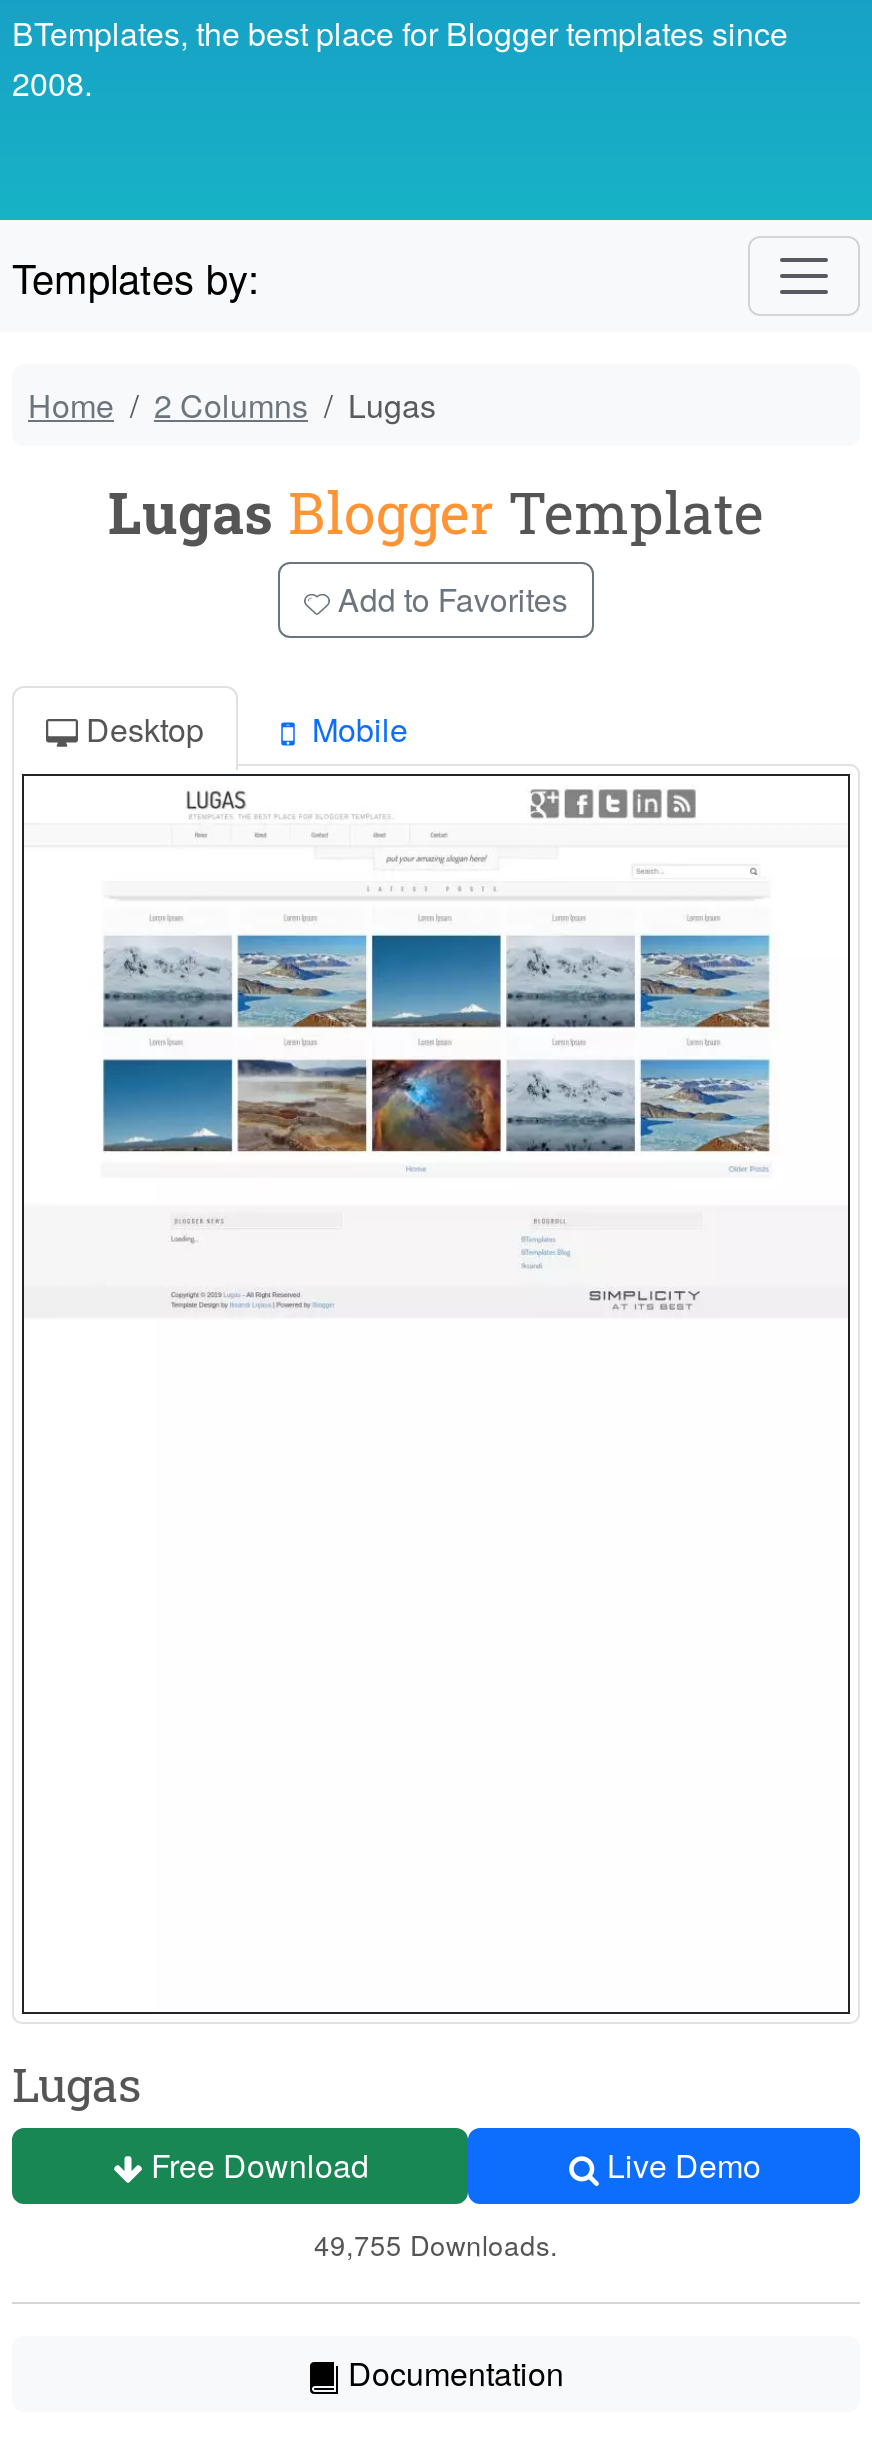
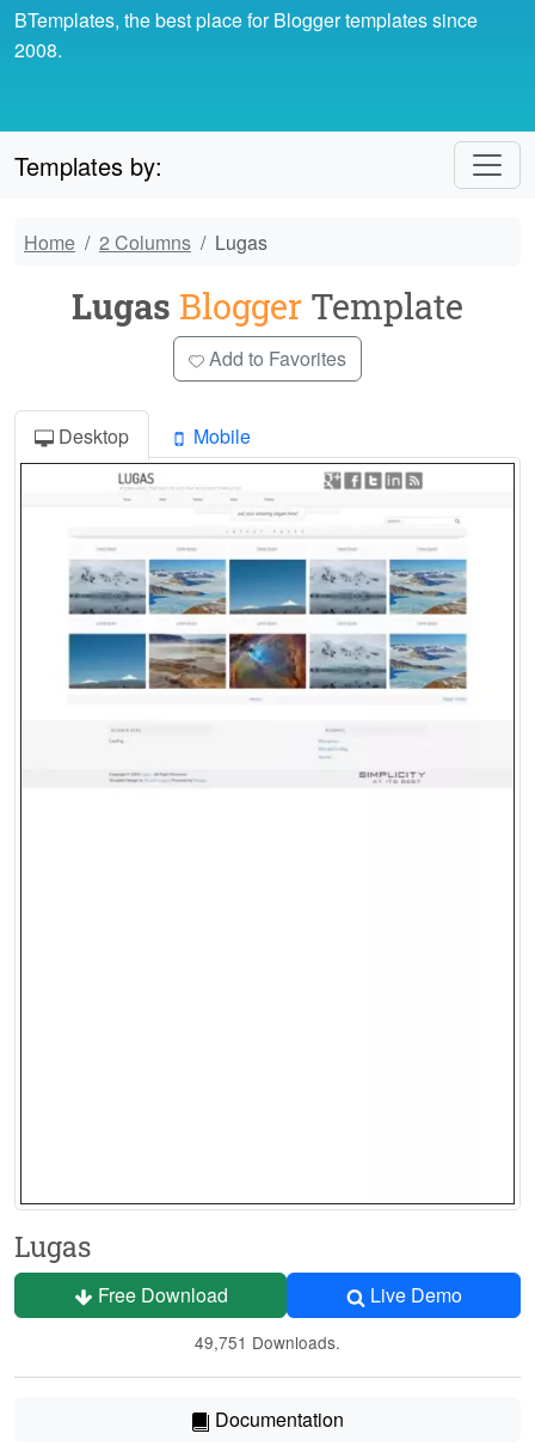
[314,2224,558,2264] 49,755 Downloads. -> [195,1330,340,1354] 49,751 Downloads.

